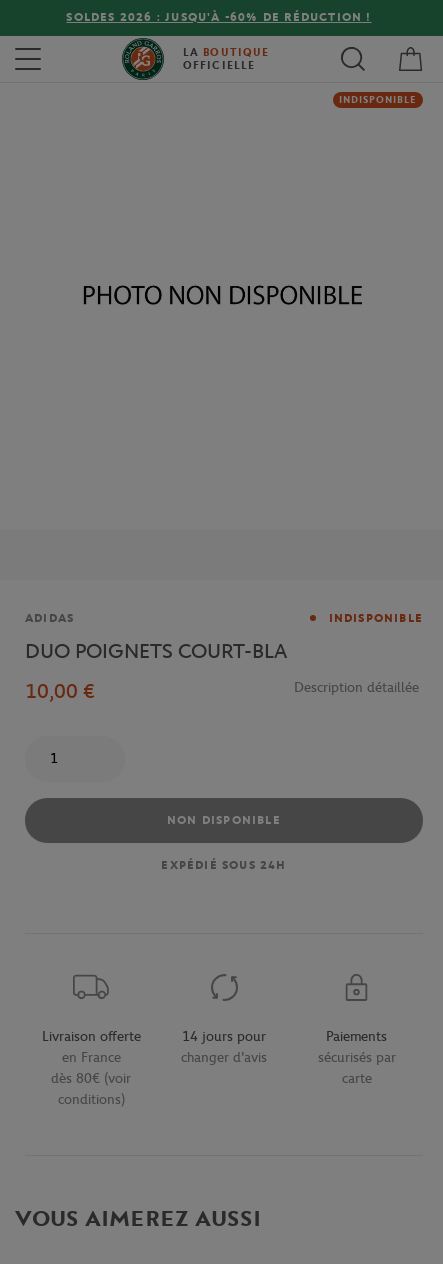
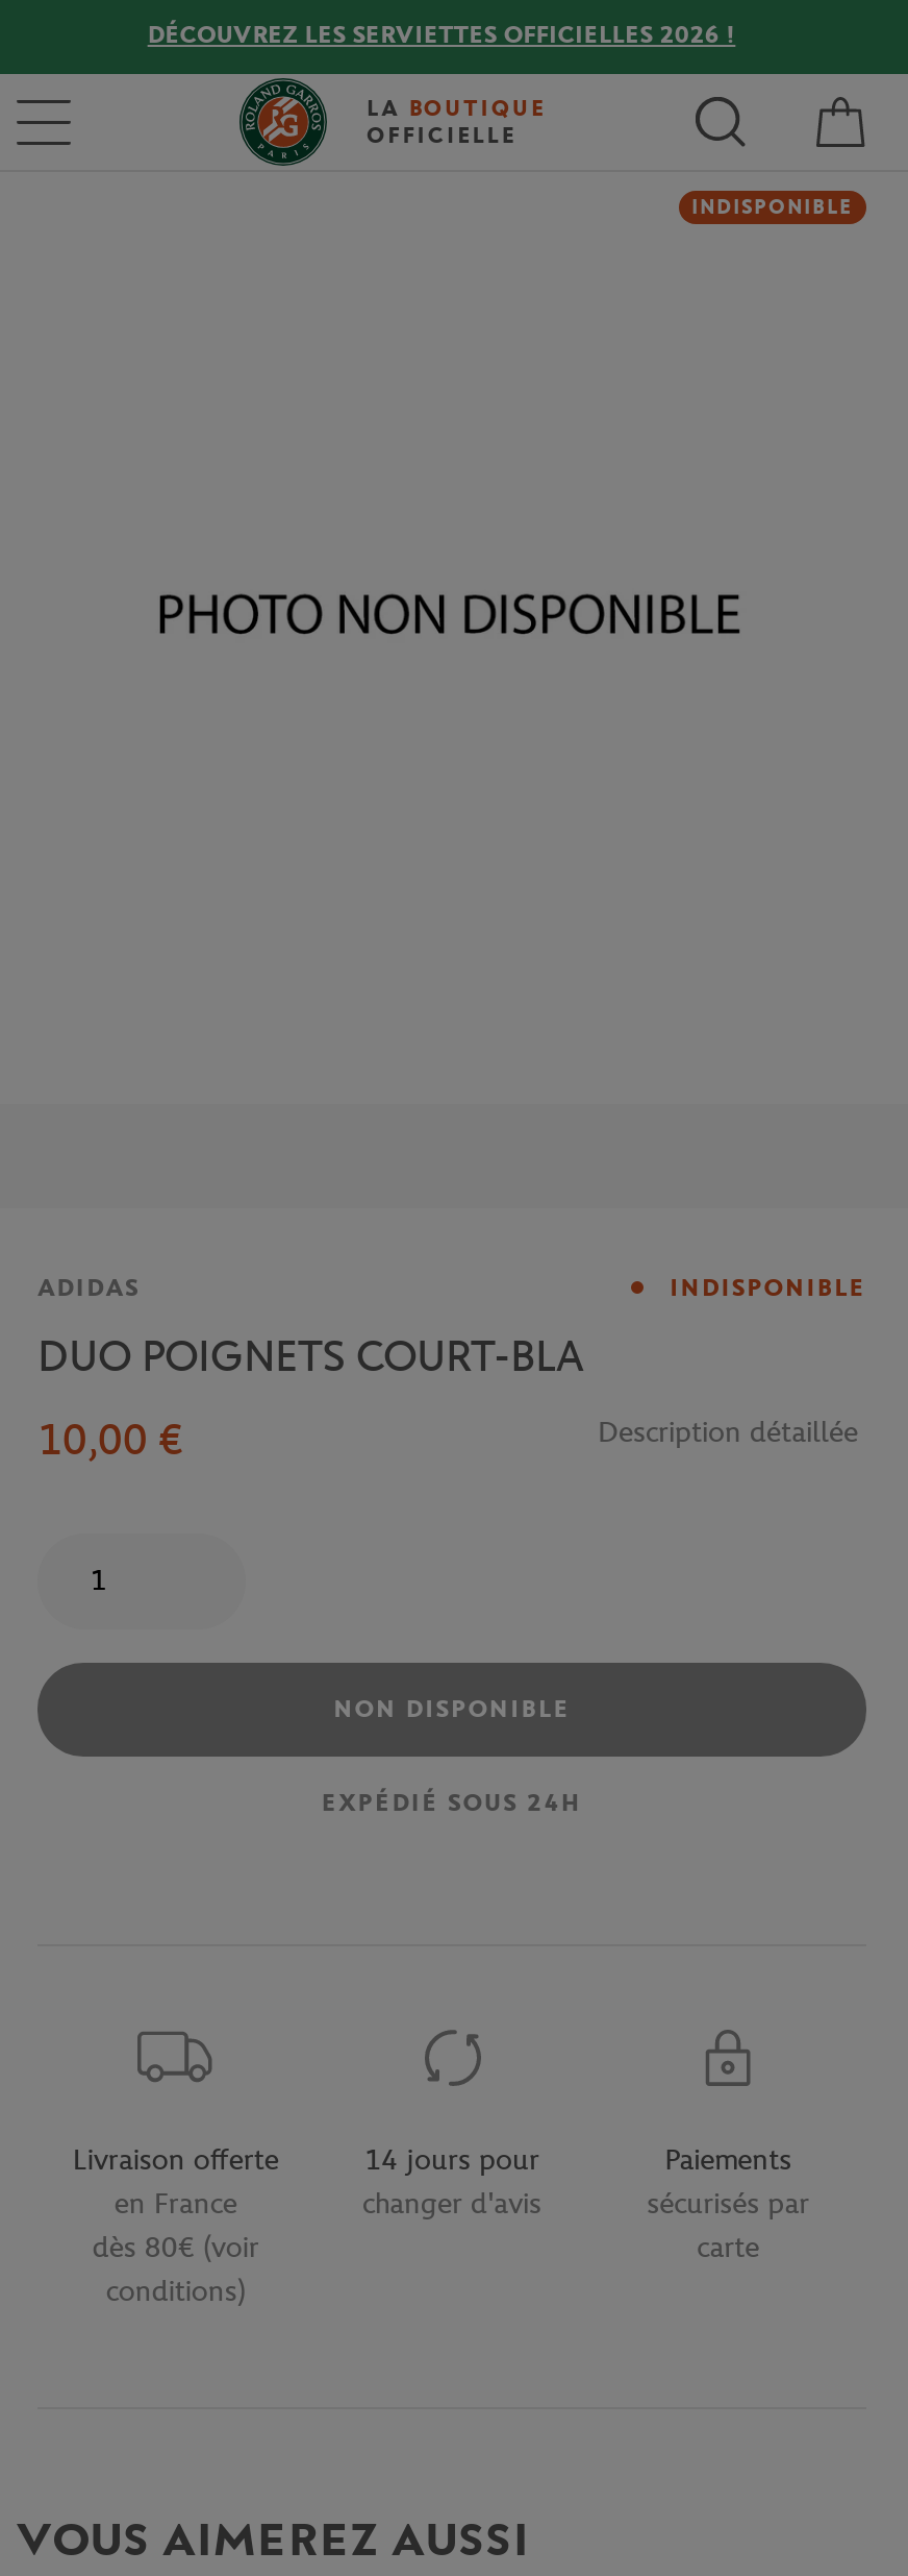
[66,10,372,24] SOLDES 2026 : JUSQU'À -60% DE RÉDUCTION ! -> [147,20,736,49] DÉCOUVREZ LES SERVIETTES OFFICIELLES 2026 !

